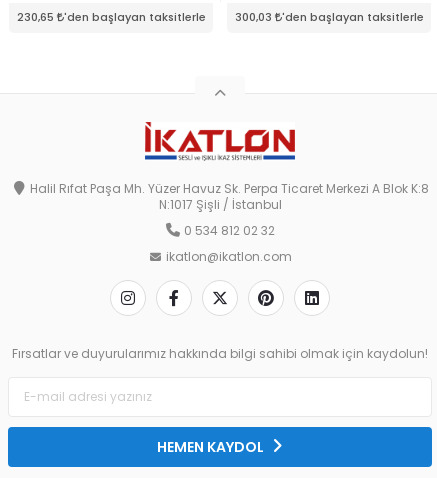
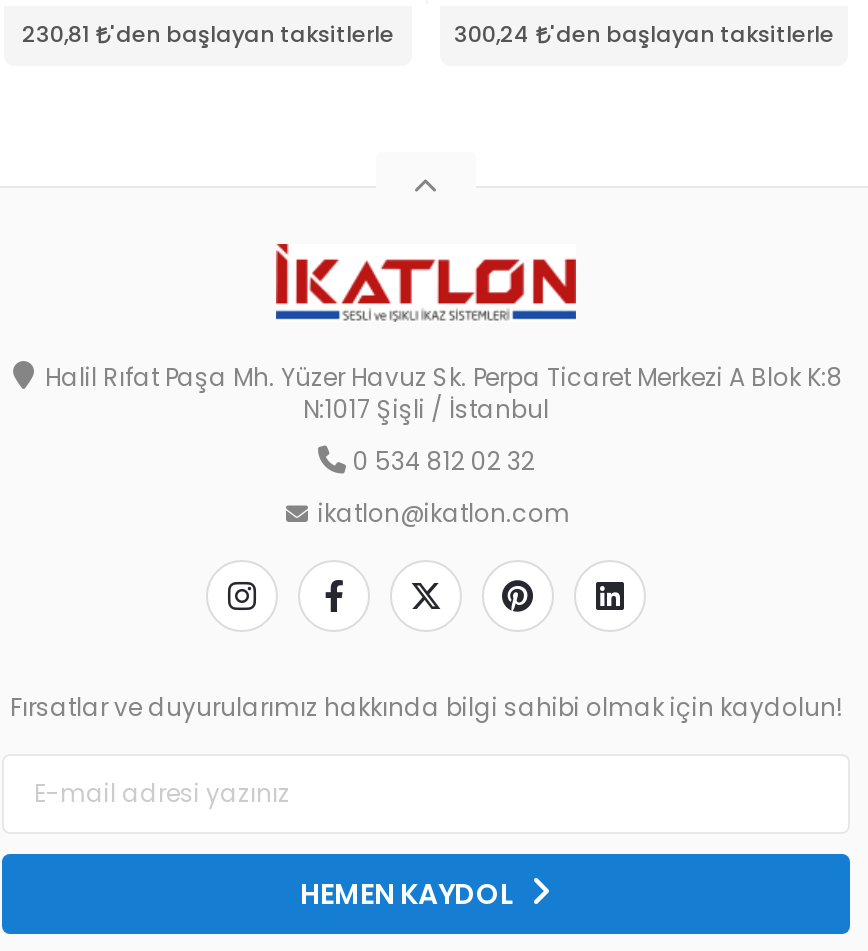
[16,12,205,23] 230,65 'den başlayan taksitlerle -> [22,24,394,46] 230,81 'den başlayan taksitlerle
[234,12,423,23] 300,03 'den başlayan taksitlerle -> [454,24,834,46] 300,24 'den başlayan taksitlerle

